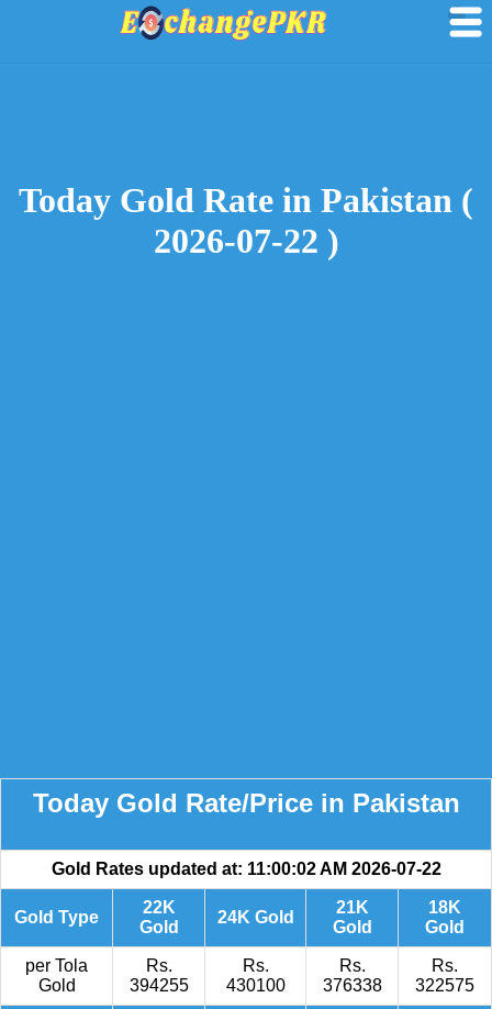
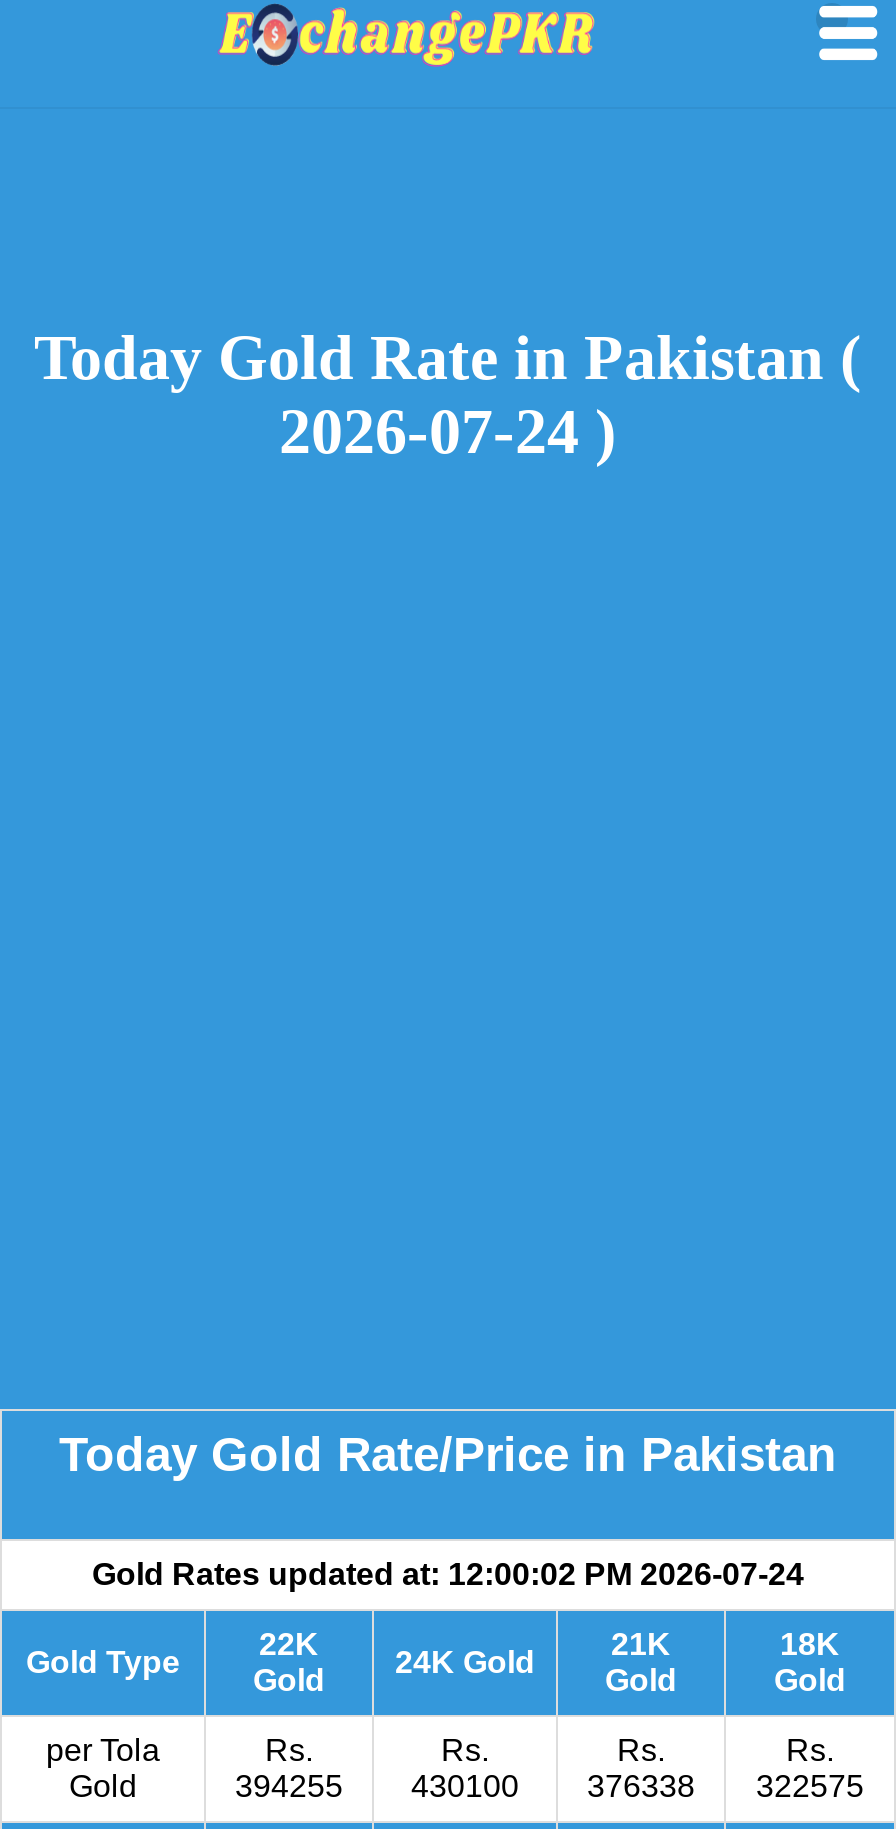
[153,221,339,261] 2026-07-22 ) -> [279,396,617,468] 2026-07-24 )
[51,859,441,878] Gold Rates updated at: 11:00:02 AM 2026-07-22 -> [92,1557,804,1591] Gold Rates updated at: 12:00:02 PM 2026-07-24

